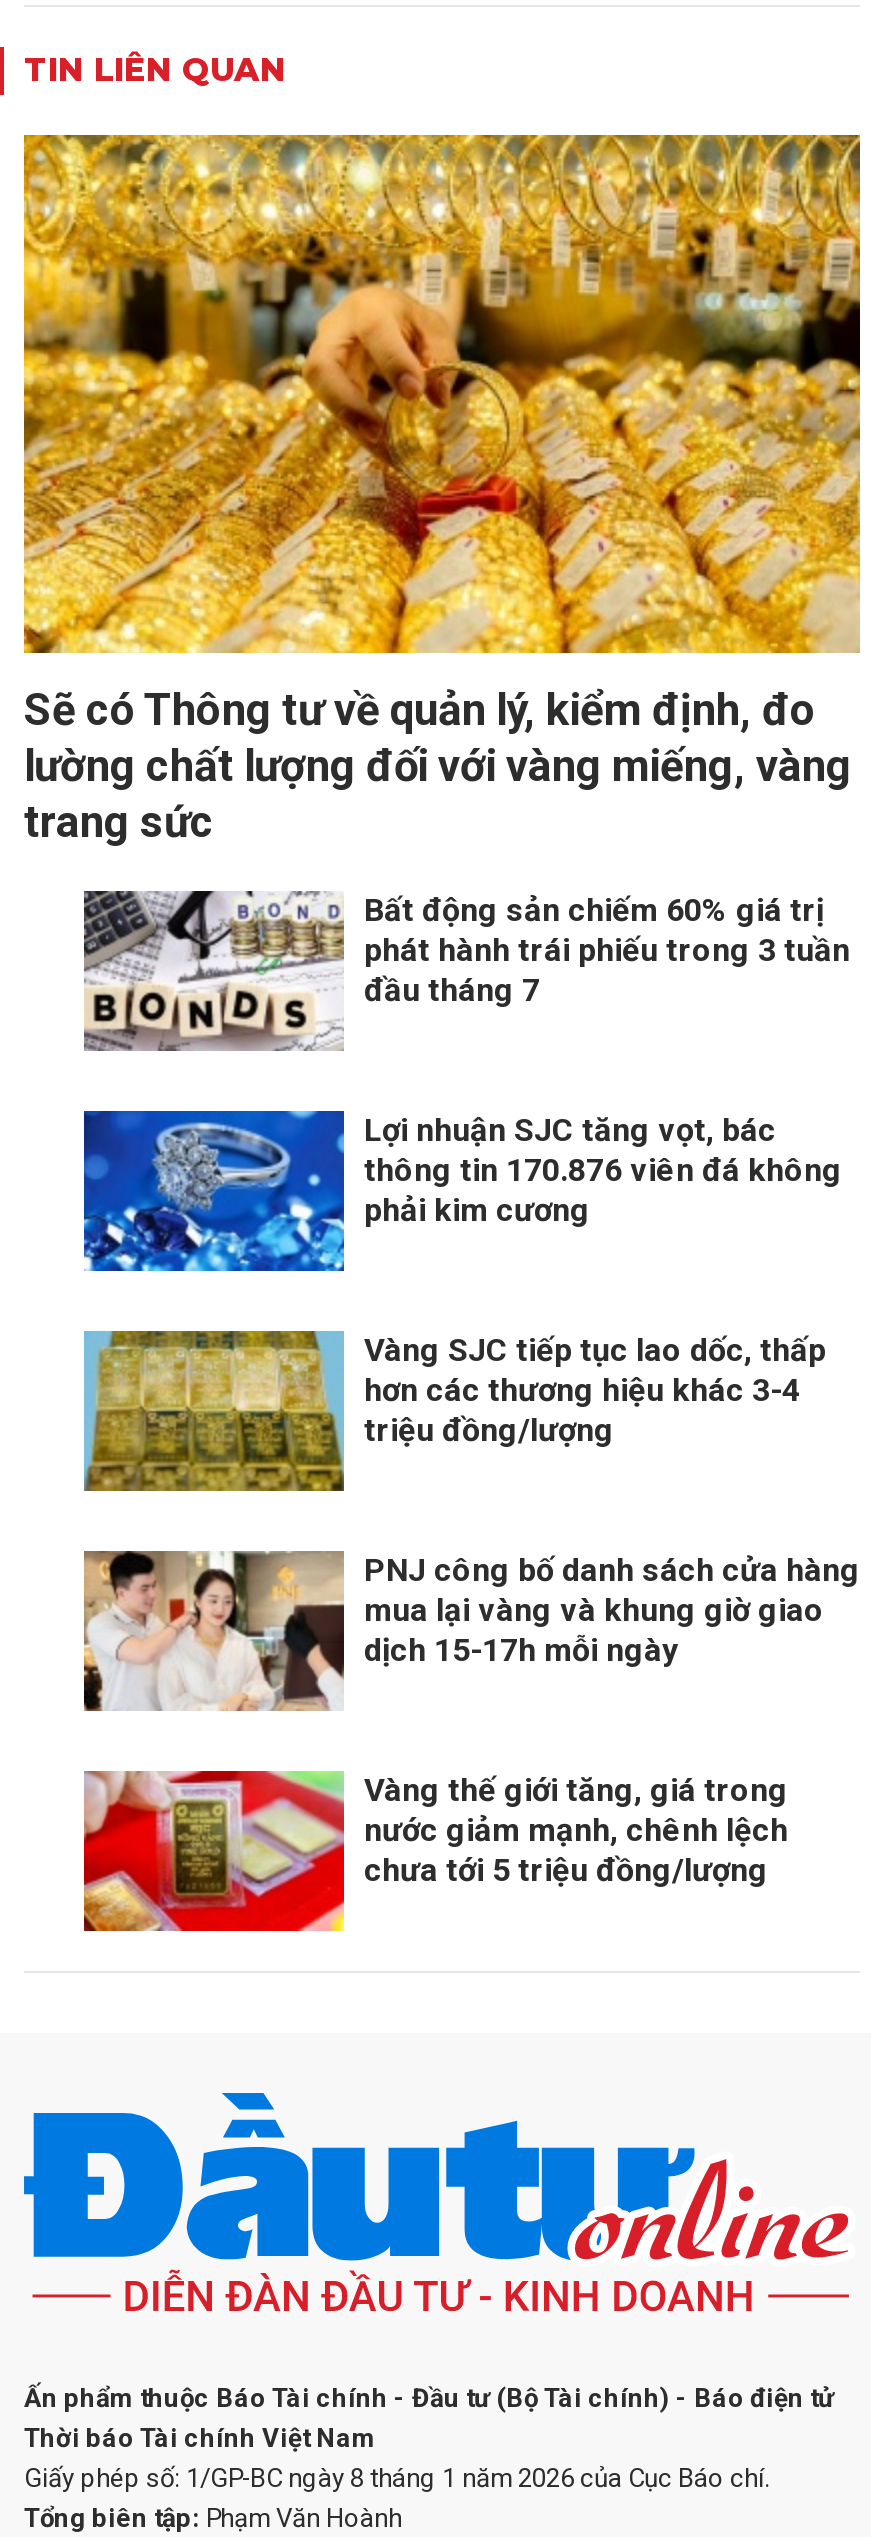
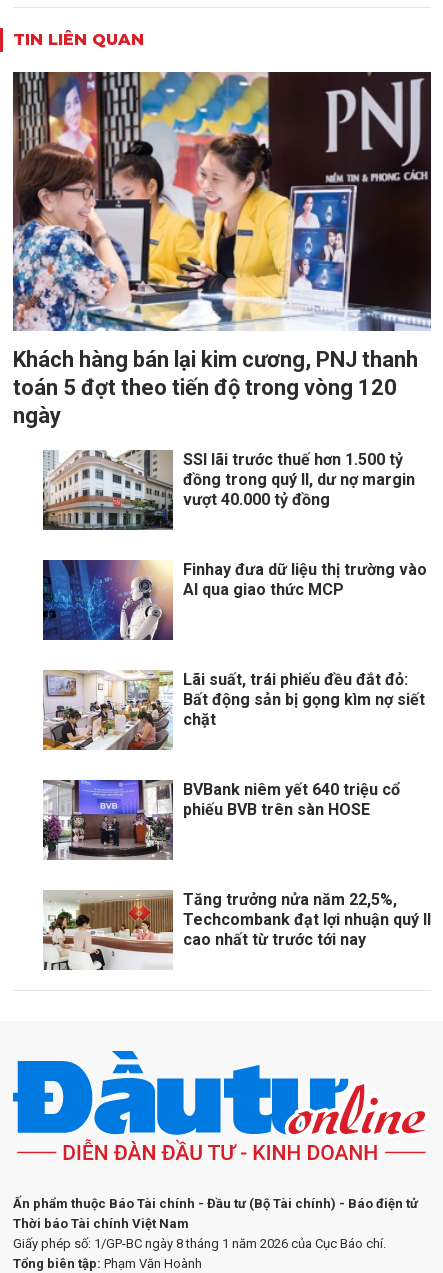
[22,133,862,847] [image] | Sẽ có Thông tư về quản lý, kiểm định, đo | lường chất lượng đối với vàng miếng, vàng | trang sức -> [12,71,432,428] [image] | Khách hàng bán lại kim cương, PNJ thanh | toán 5 đợt theo tiến độ trong vòng 120 | ngày
[84,889,850,1051] [image] | Bất động sản chiếm 60% giá trị | phát hành trái phiếu trong 3 tuần | đầu tháng 7 -> [42,449,415,530] [image] | SSI lãi trước thuế hơn 1.500 tỷ | đồng trong quý II, dư nợ margin | vượt 40.000 tỷ đồng
[82,1109,842,1273] [image] | Lợi nhuận SJC tăng vọt, bác | thông tin 170.876 viên đá không | phải kim cương -> [42,559,427,641] [image] | Finhay đưa dữ liệu thị trường vào | AI qua giao thức MCP
[82,1329,826,1493] [image] | Vàng SJC tiếp tục lao dốc, thấp | hơn các thương hiệu khác 3-4 | triệu đồng/lượng -> [42,670,425,751] [image] | Lãi suất, trái phiếu đều đắt đỏ: | Bất động sản bị gọng kìm nợ siết | chặt
[82,1549,860,1711] [image] | PNJ công bố danh sách cửa hàng | mua lại vàng và khung giờ giao | dịch 15-17h mỗi ngày -> [42,779,400,860] [image] | BVBank niêm yết 640 triệu cổ | phiếu BVB trên sàn HOSE
[82,1769,788,1933] [image] | Vàng thế giới tăng, giá trong | nước giảm mạnh, chênh lệch | chưa tới 5 triệu đồng/lượng -> [42,890,431,971] [image] | Tăng trưởng nửa năm 22,5%, | Techcombank đạt lợi nhuận quý II | cao nhất từ trước tới nay

